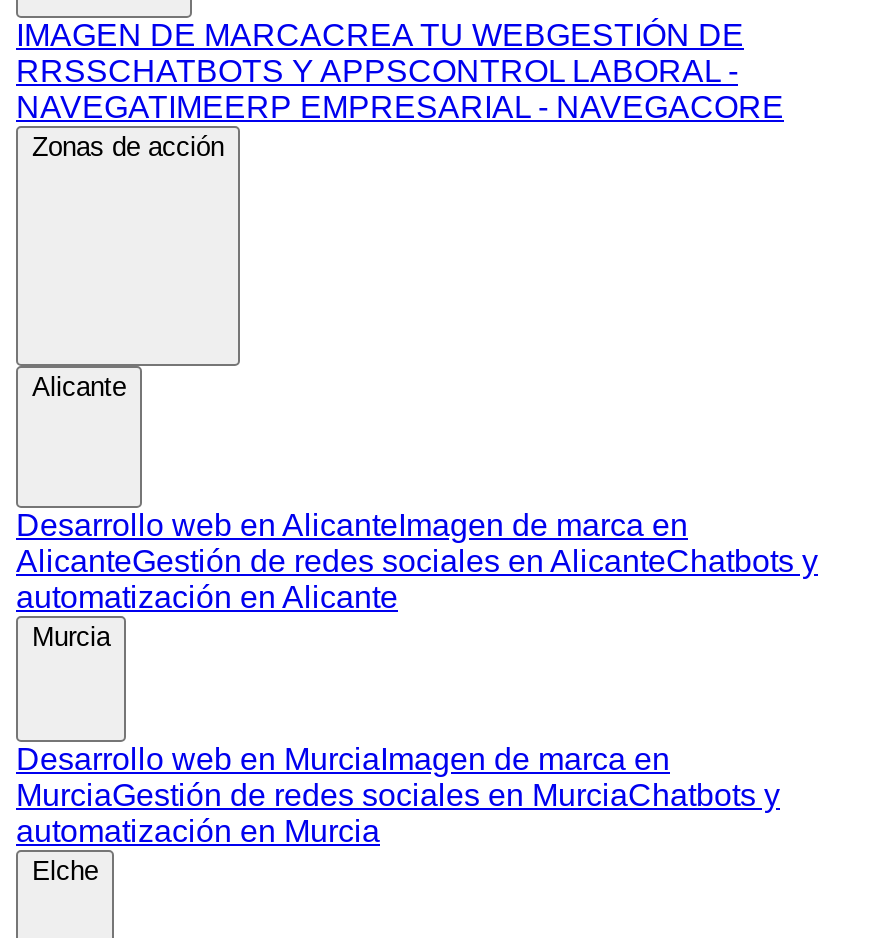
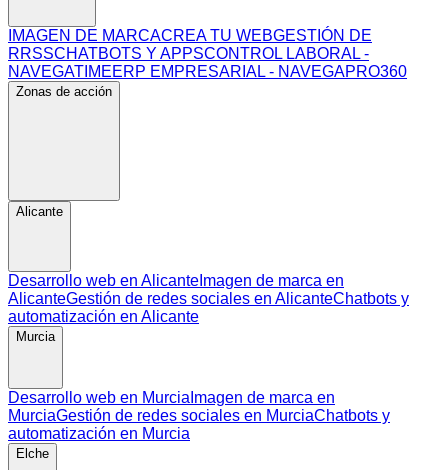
[16,90,784,124] NAVEGATIMEERP EMPRESARIAL - NAVEGACORE -> [8,63,407,80] NAVEGATIMEERP EMPRESARIAL - NAVEGAPRO360

